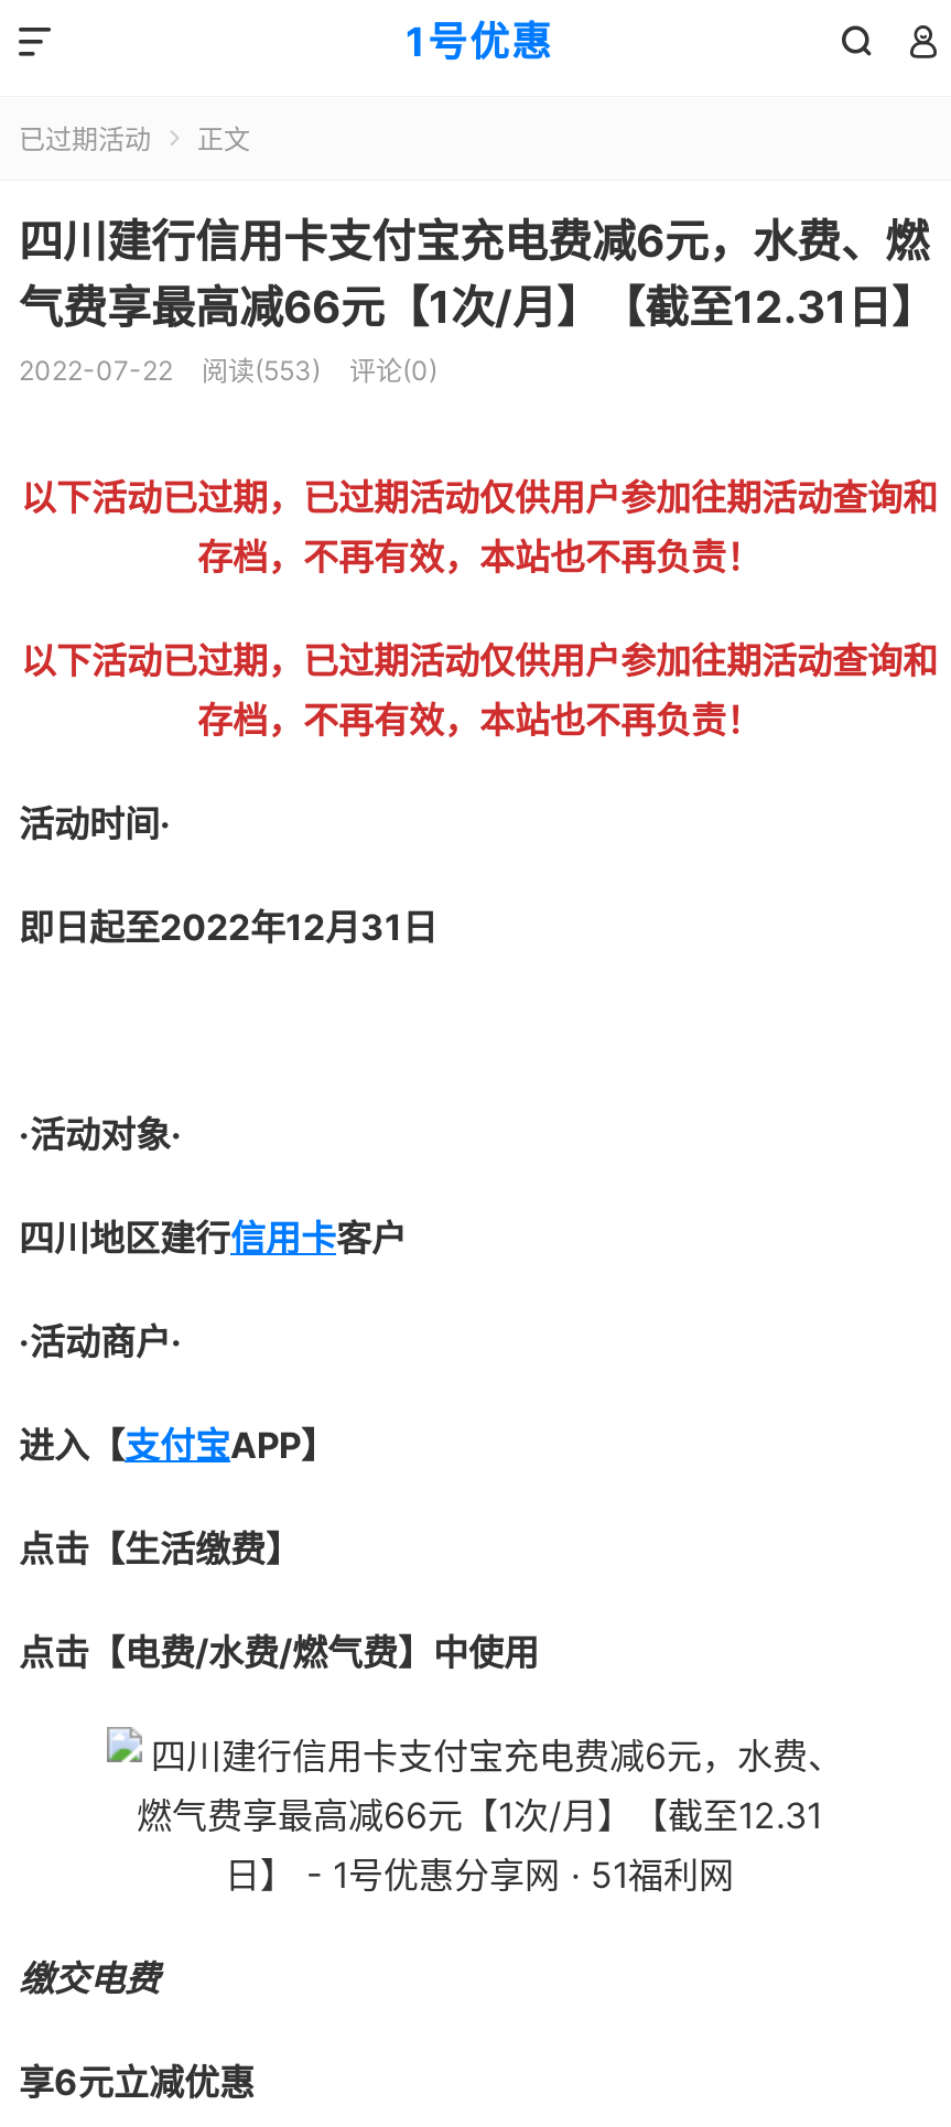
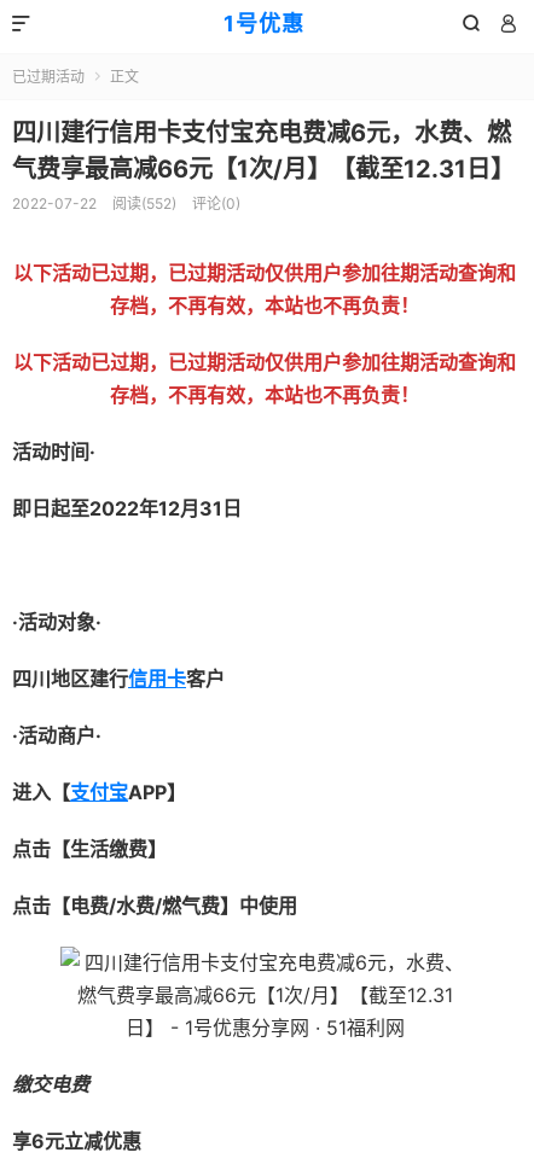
[19,354,437,387] 2022-07-22 阅读(553) 评论(0) -> [12,194,240,213] 2022-07-22 阅读(552) 评论(0)

